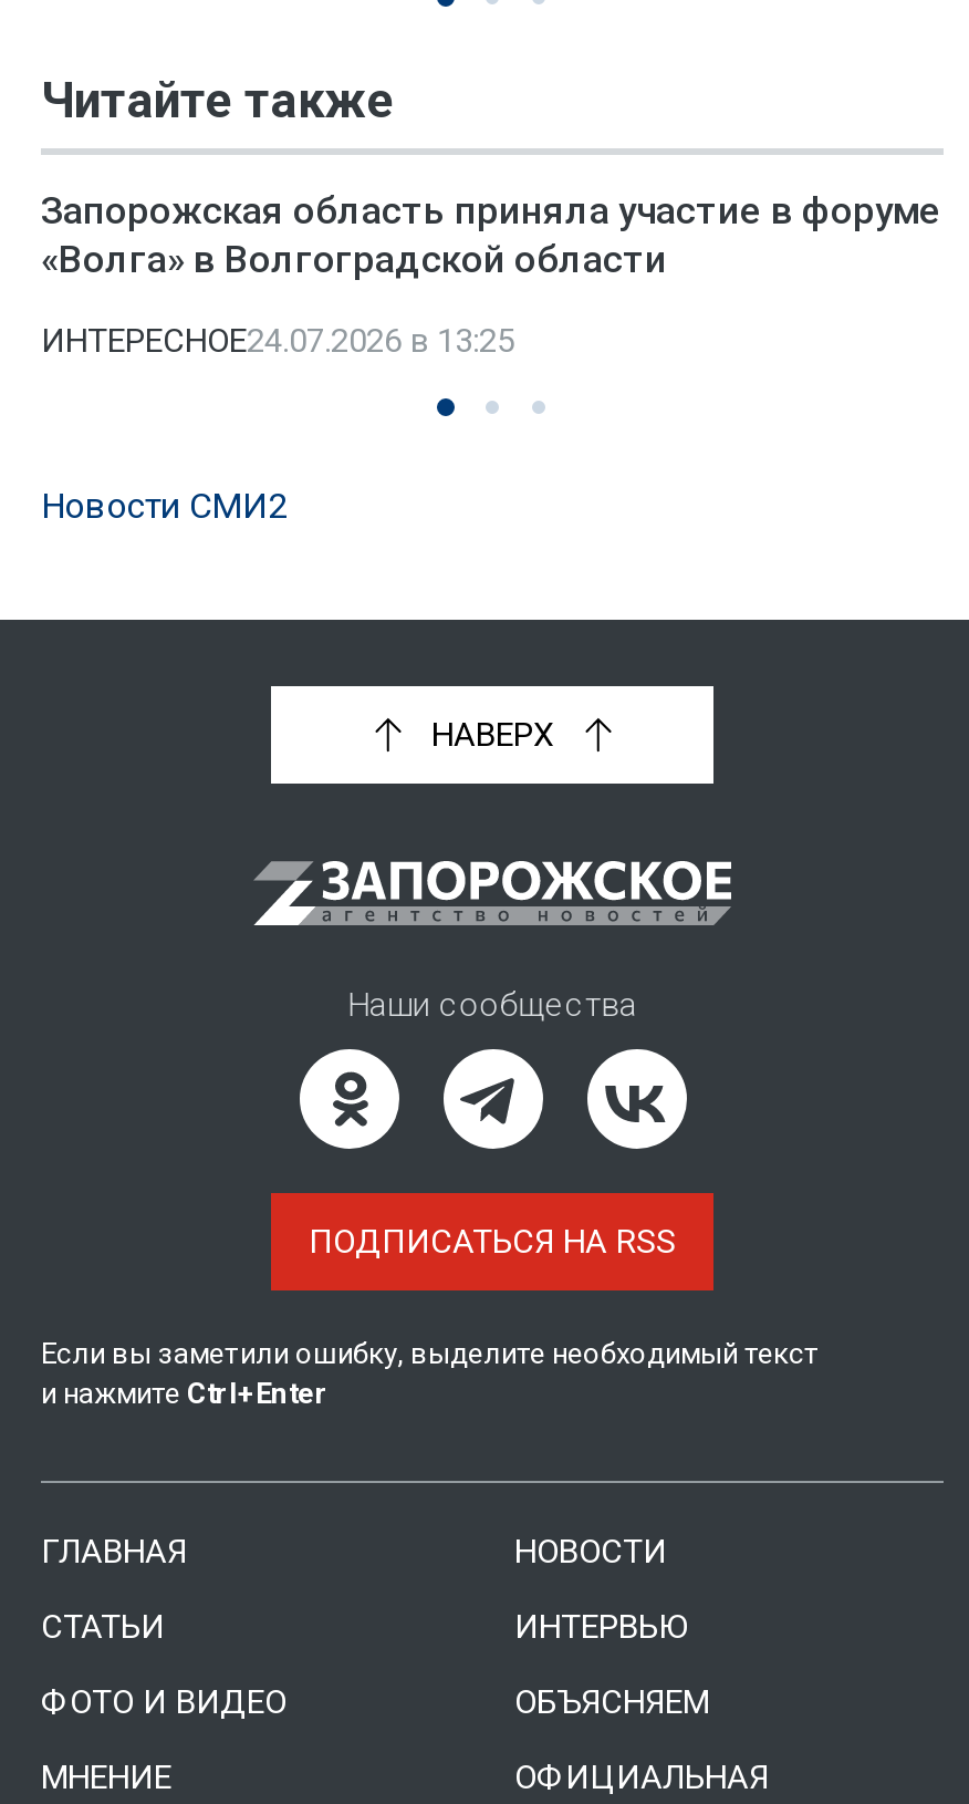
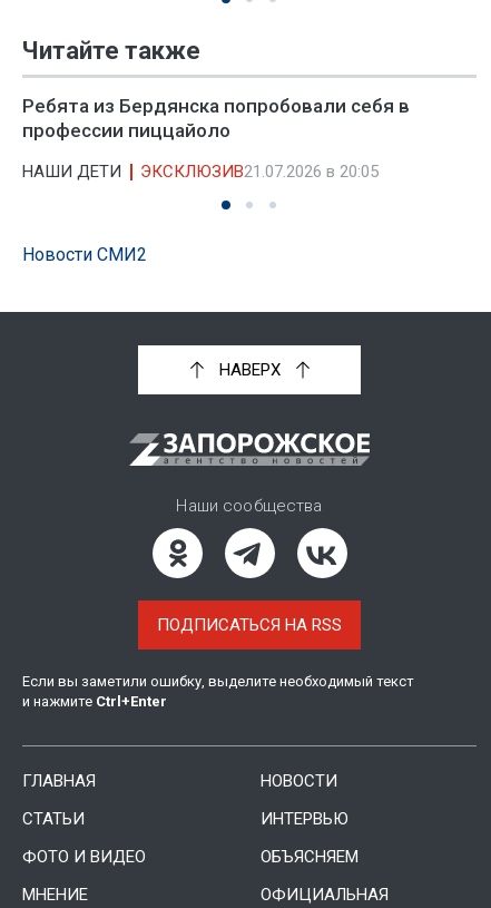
[41,188,941,281] Запорожская область приняла участие в форуме | «Волга» в Волгоградской области -> [22,95,410,141] Ребята из Бердянска попробовали себя в | профессии пиццайоло
[41,321,514,361] ИНТЕРЕСНОЕ24.07.2026 в 13:25 -> [22,162,379,182] НАШИ ДЕТИ | ЭКСКЛЮЗИВ21.07.2026 в 20:05

